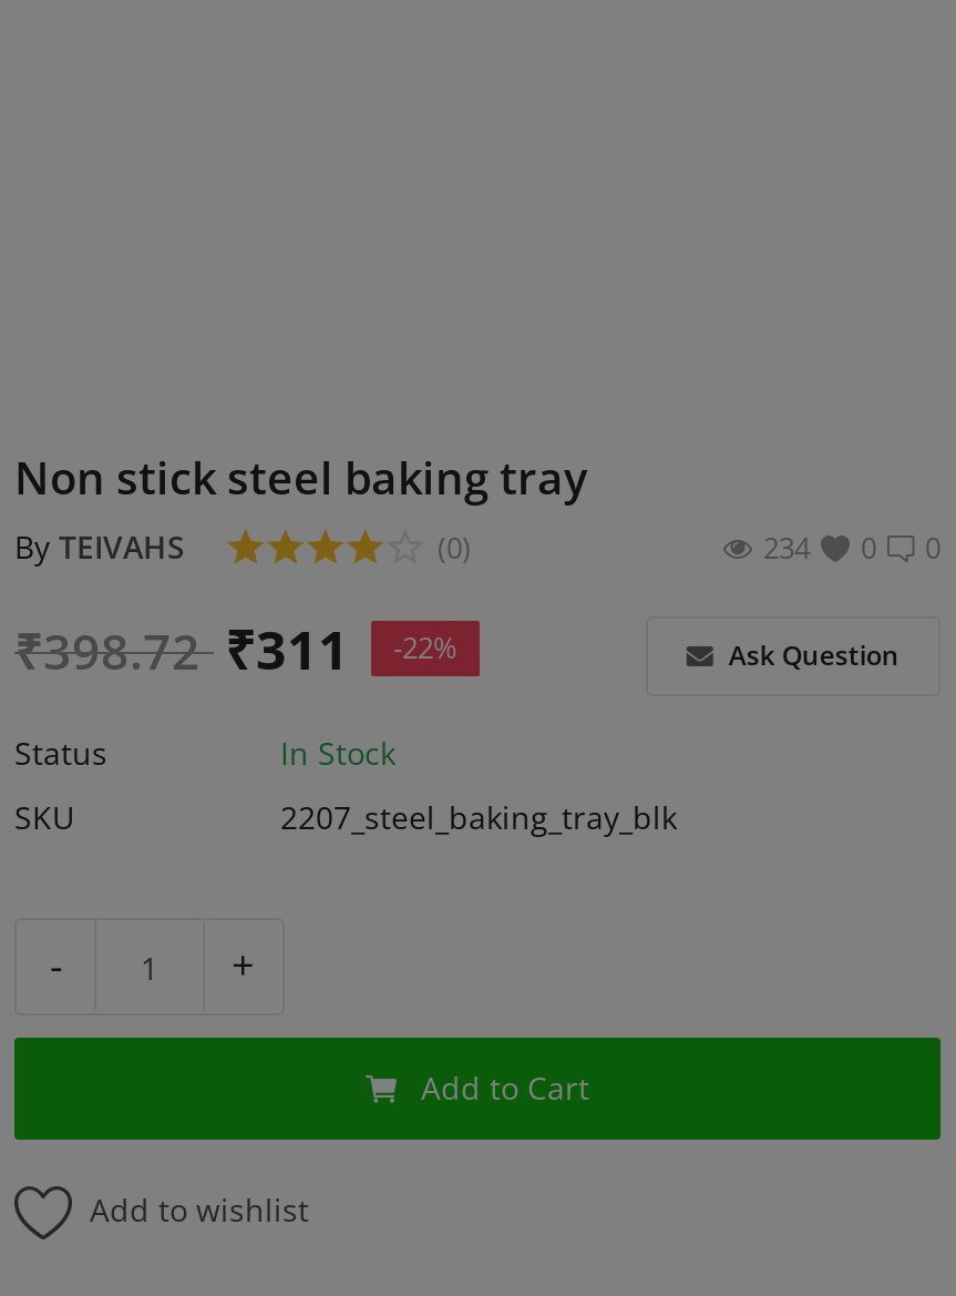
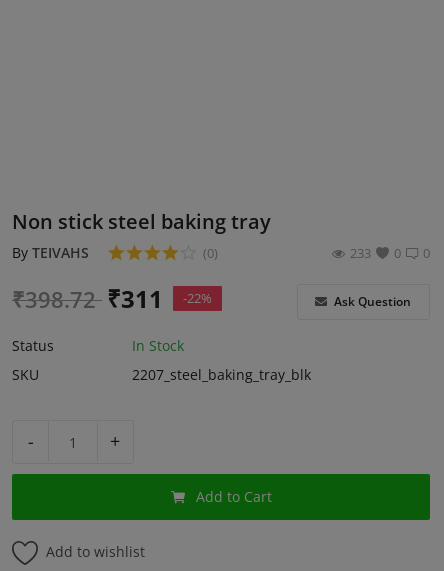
[763,528,940,568] 234 0 0 -> [350,244,430,262] 233 0 0

